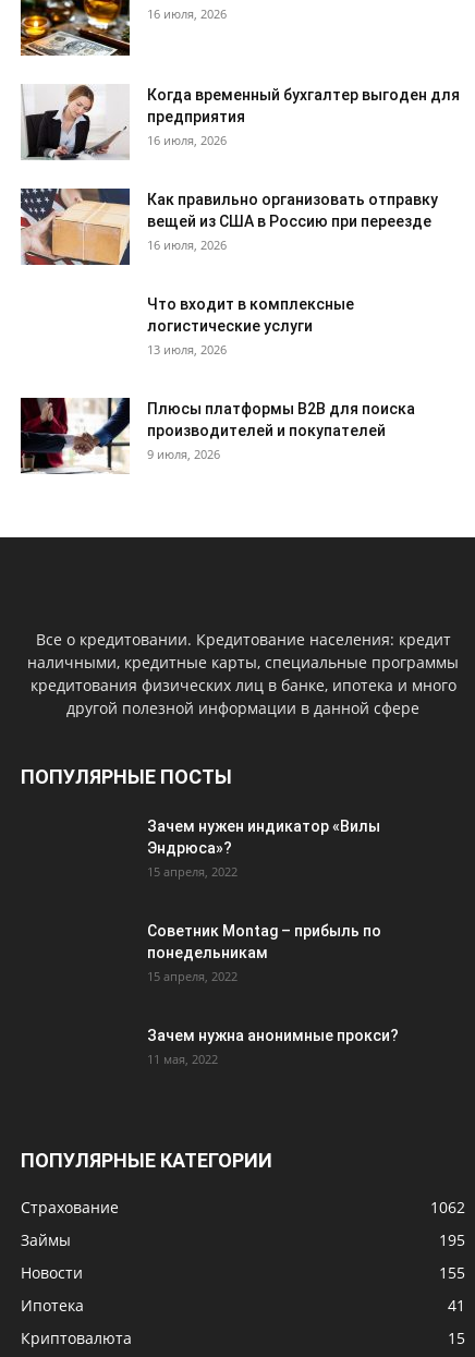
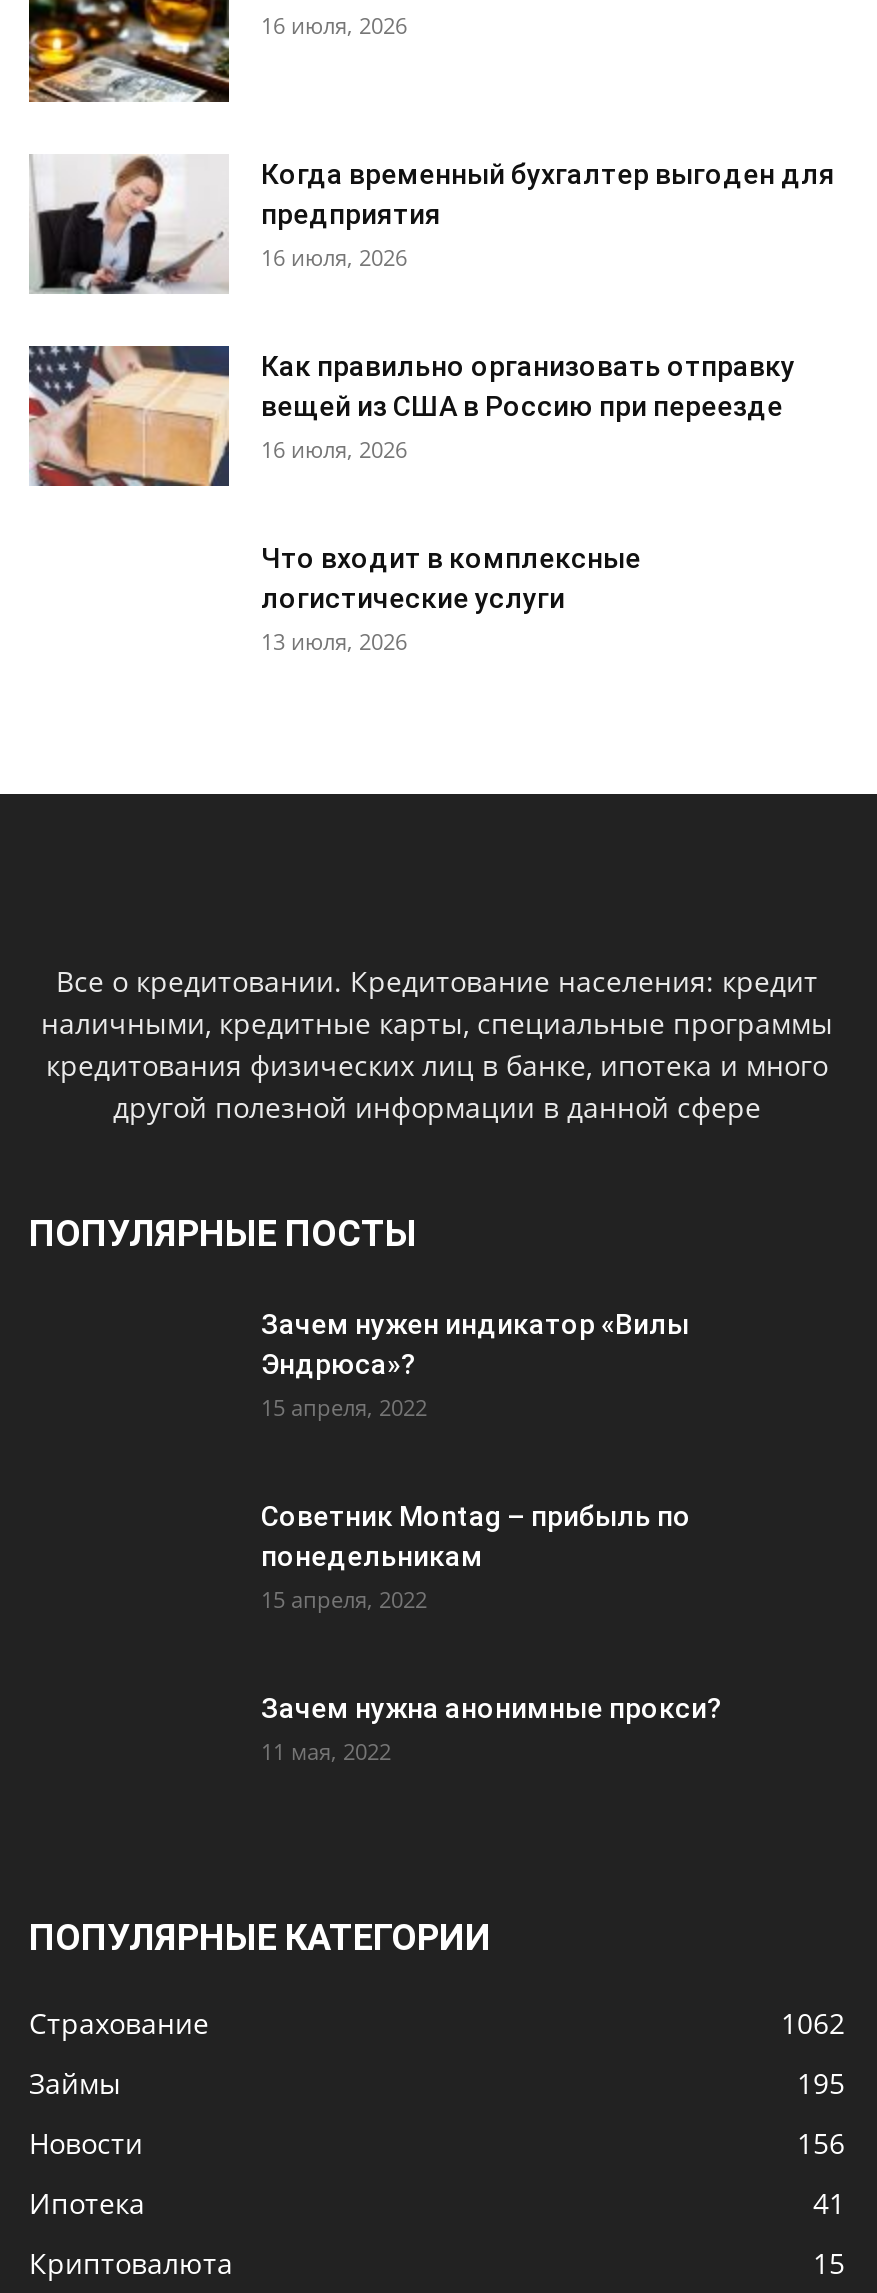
[20,397,415,475] [image] | Плюсы платформы B2B для поиска | производителей и покупателей | 9 июля, 2026 -> none
[439,1262,465,1283] 155 -> [797,2124,845,2162] 156

